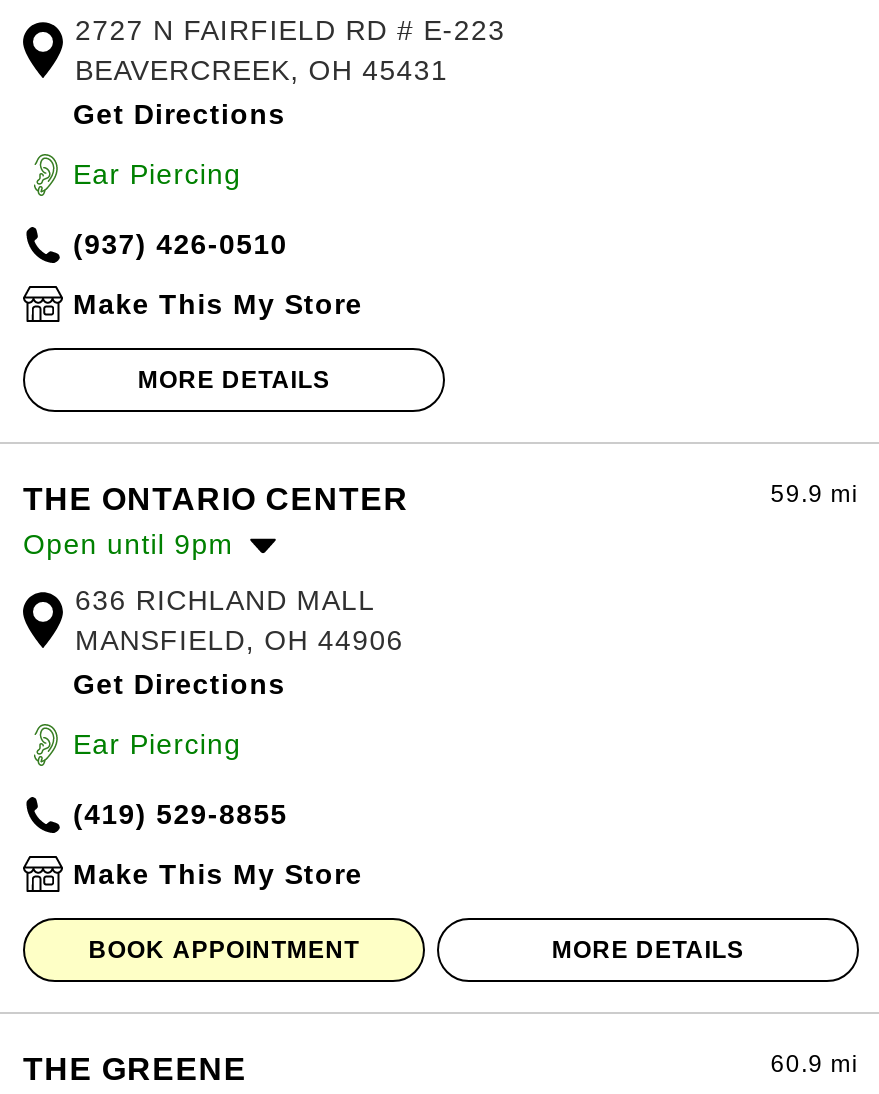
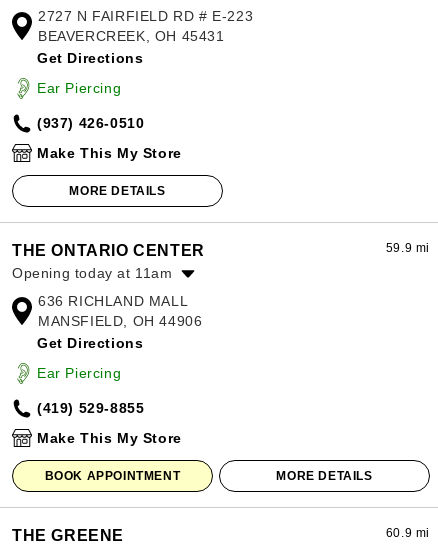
[23,529,234,561] Open until 9pm -> [12,265,173,281] Opening today at 11am

